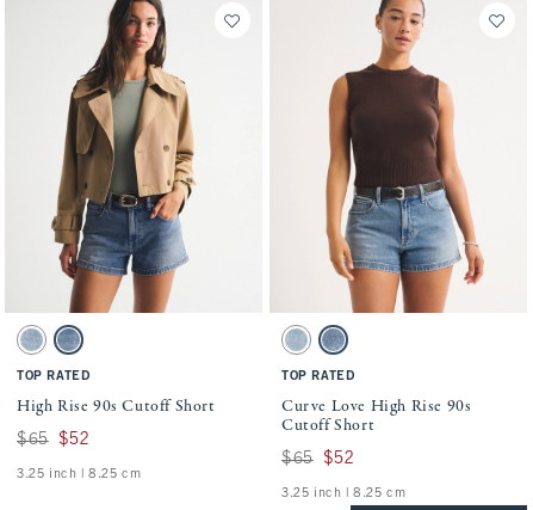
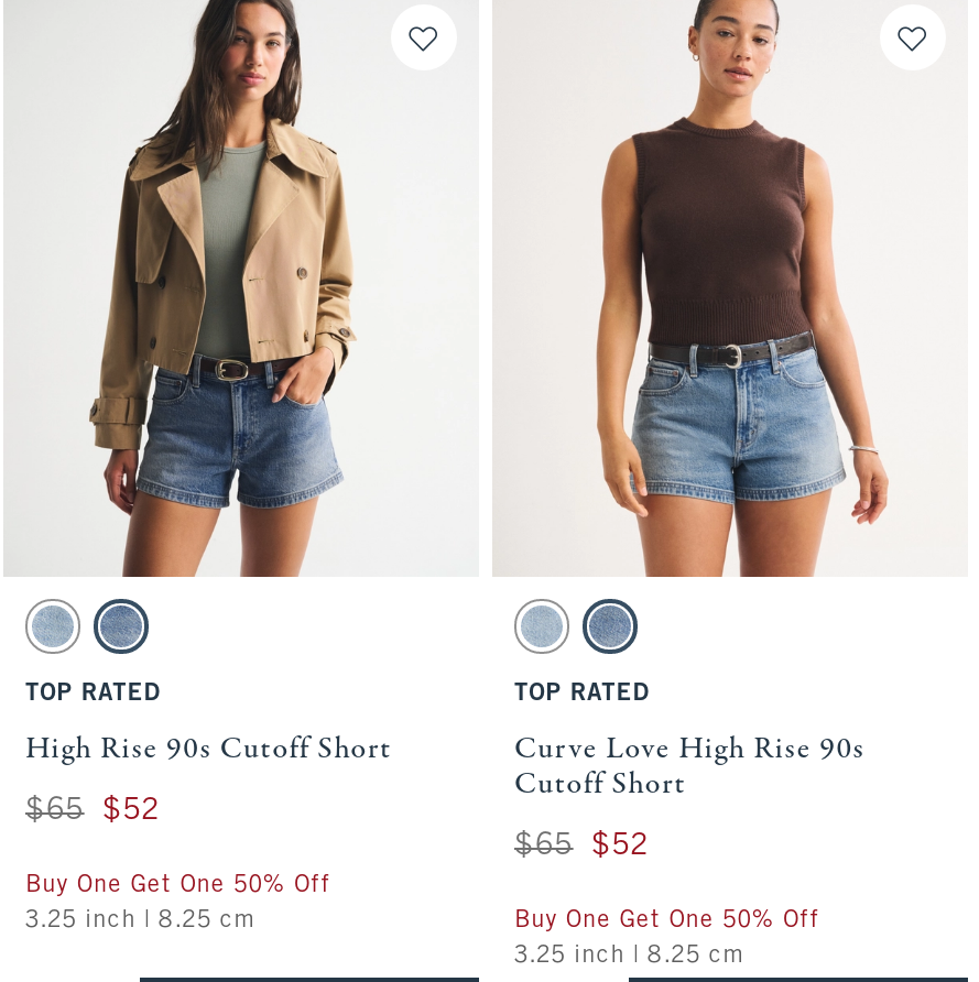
none -> [25,874,331,896] Buy One Get One 50% Off
none -> [514,909,820,931] Buy One Get One 50% Off

